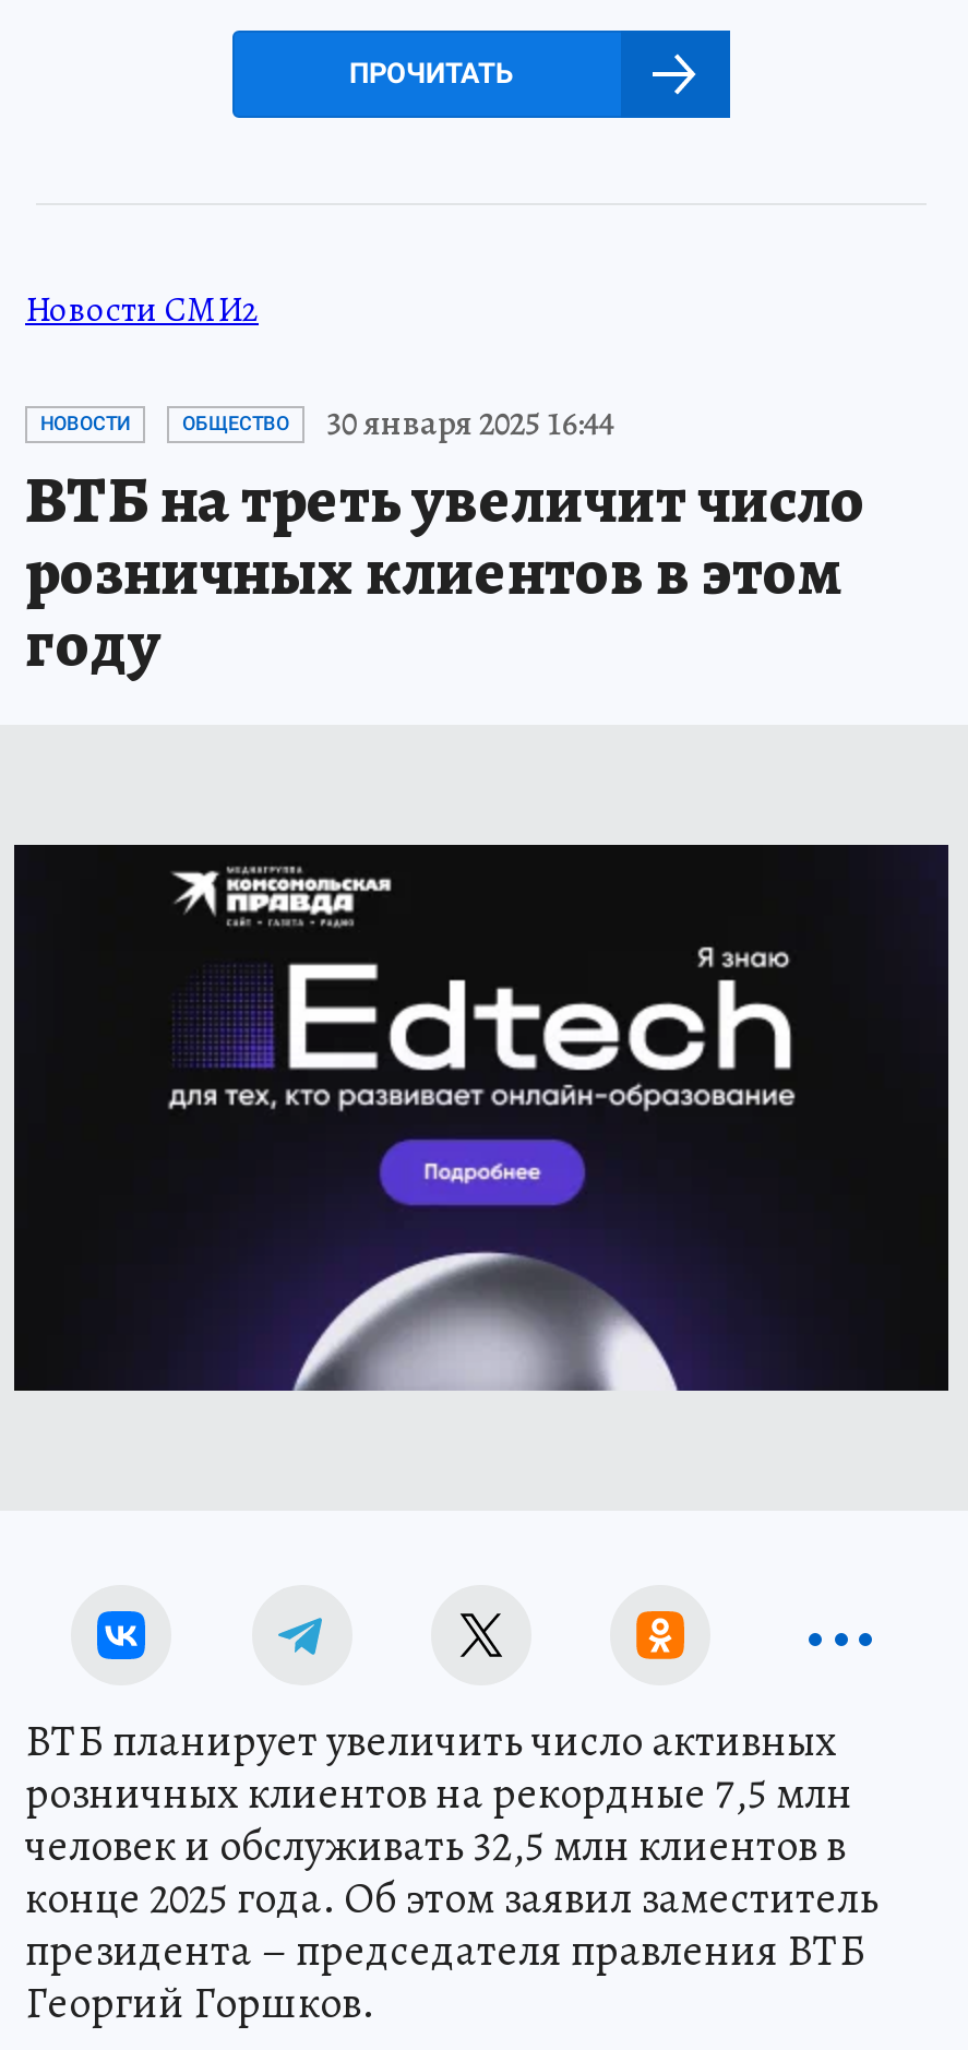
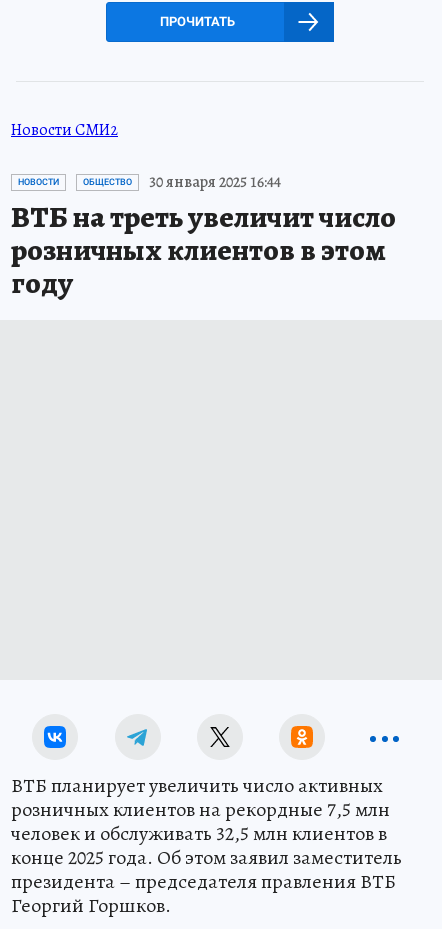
[12,843,951,1393] [image] -> none

